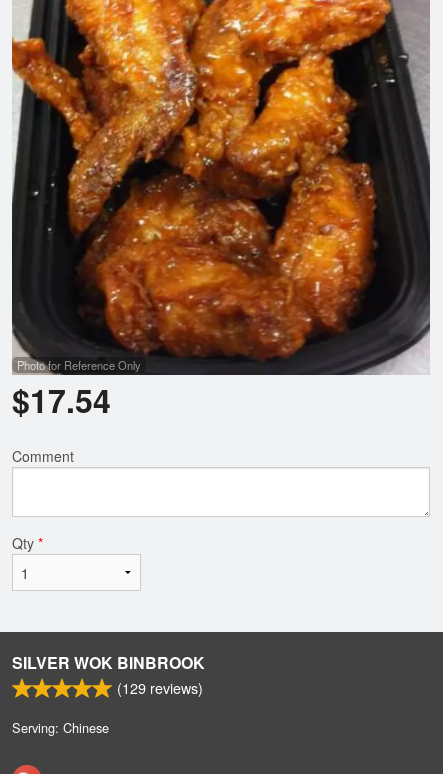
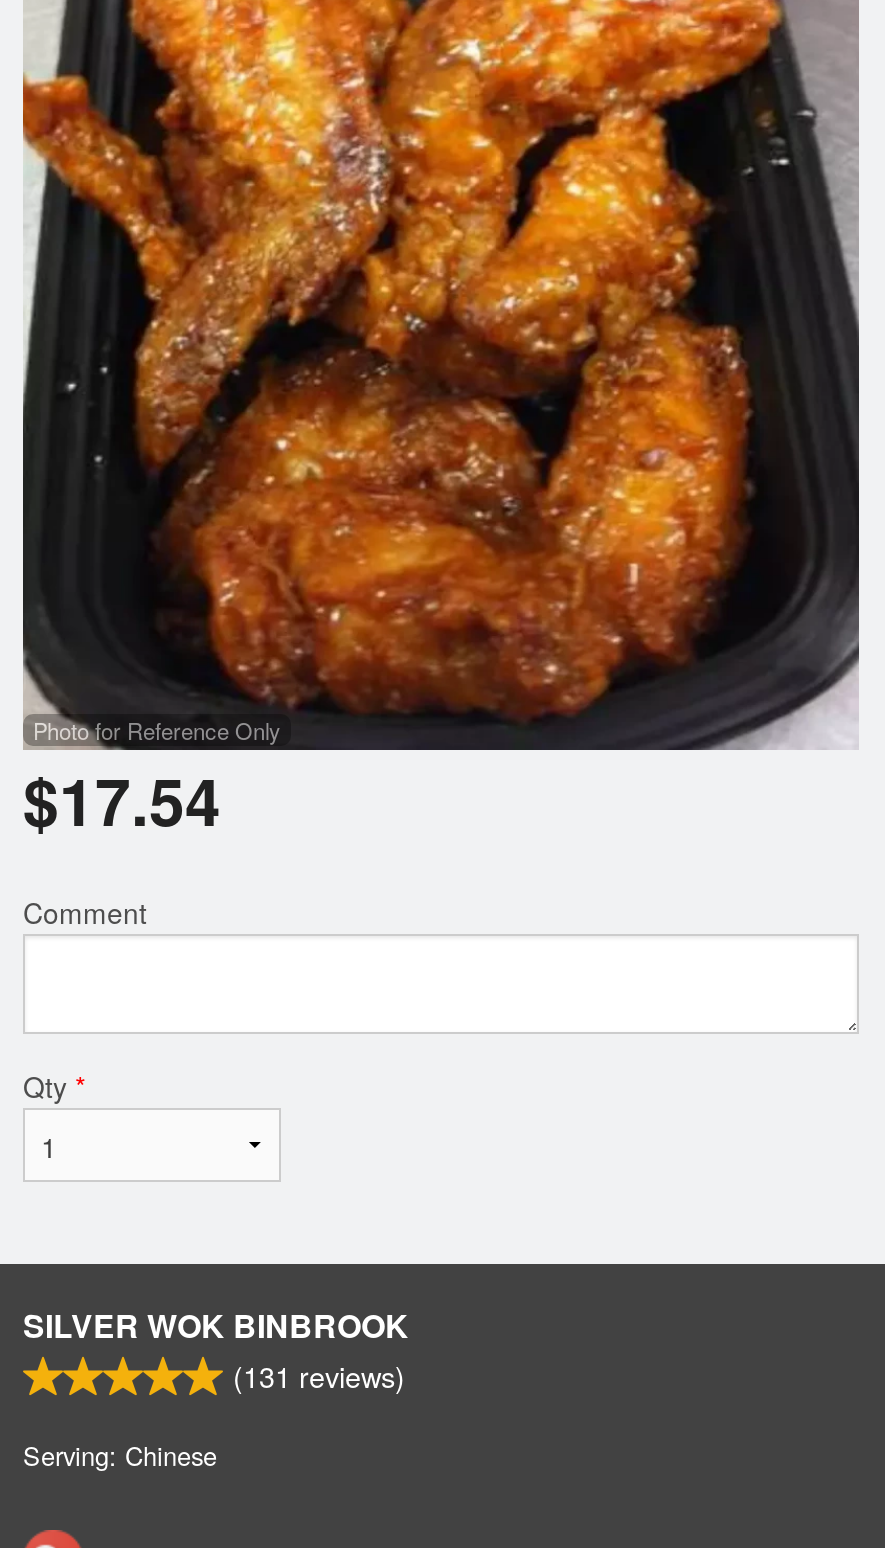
[117,677,203,698] (129 reviews) -> [233,1354,405,1396] (131 reviews)

